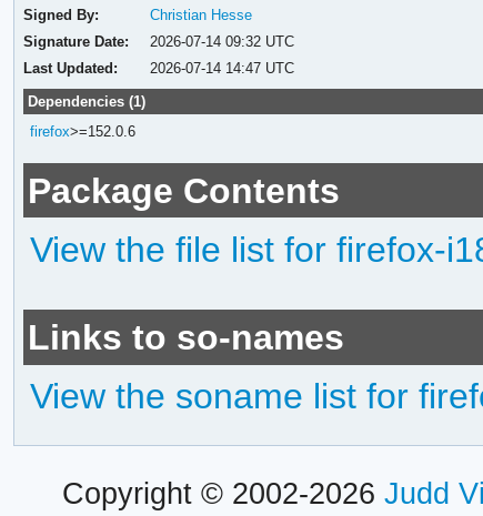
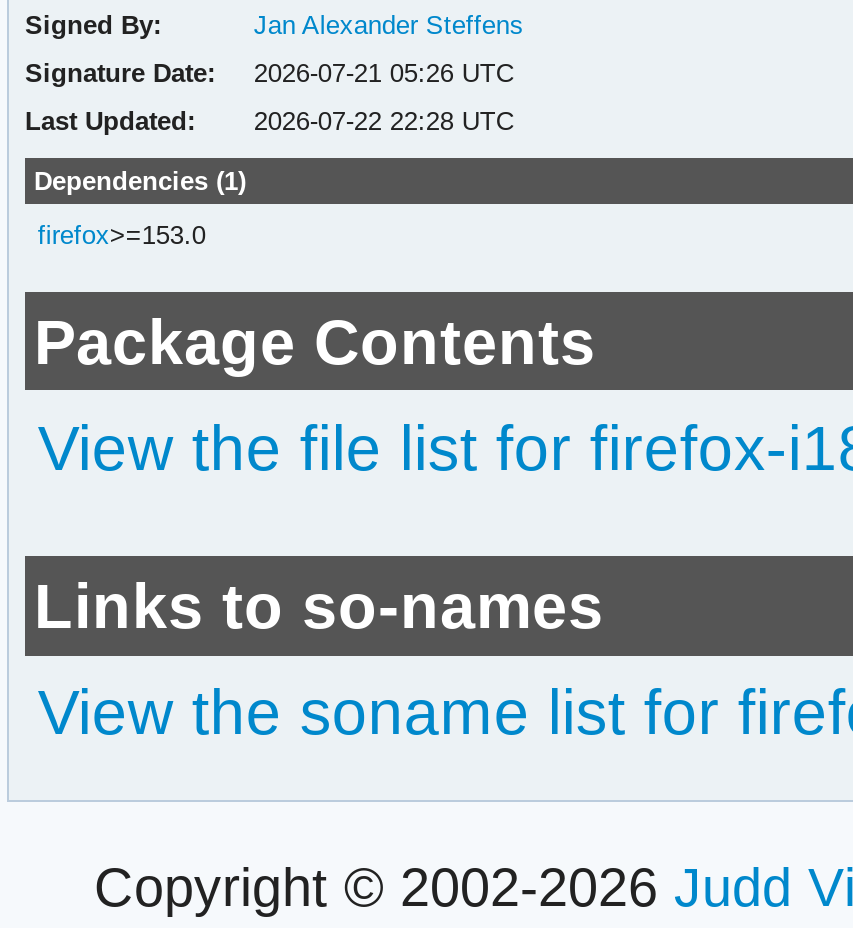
[150,6,252,23] Christian Hesse -> [254,9,524,39] Jan Alexander Steffens
[23,33,295,50] Signature Date: 2026-07-14 09:32 UTC -> [25,57,514,87] Signature Date: 2026-07-21 05:26 UTC
[23,60,295,76] Last Updated: 2026-07-14 14:47 UTC -> [25,105,514,135] Last Updated: 2026-07-22 22:28 UTC
[30,123,136,140] firefox>=152.0.6 -> [38,220,206,250] firefox>=153.0

